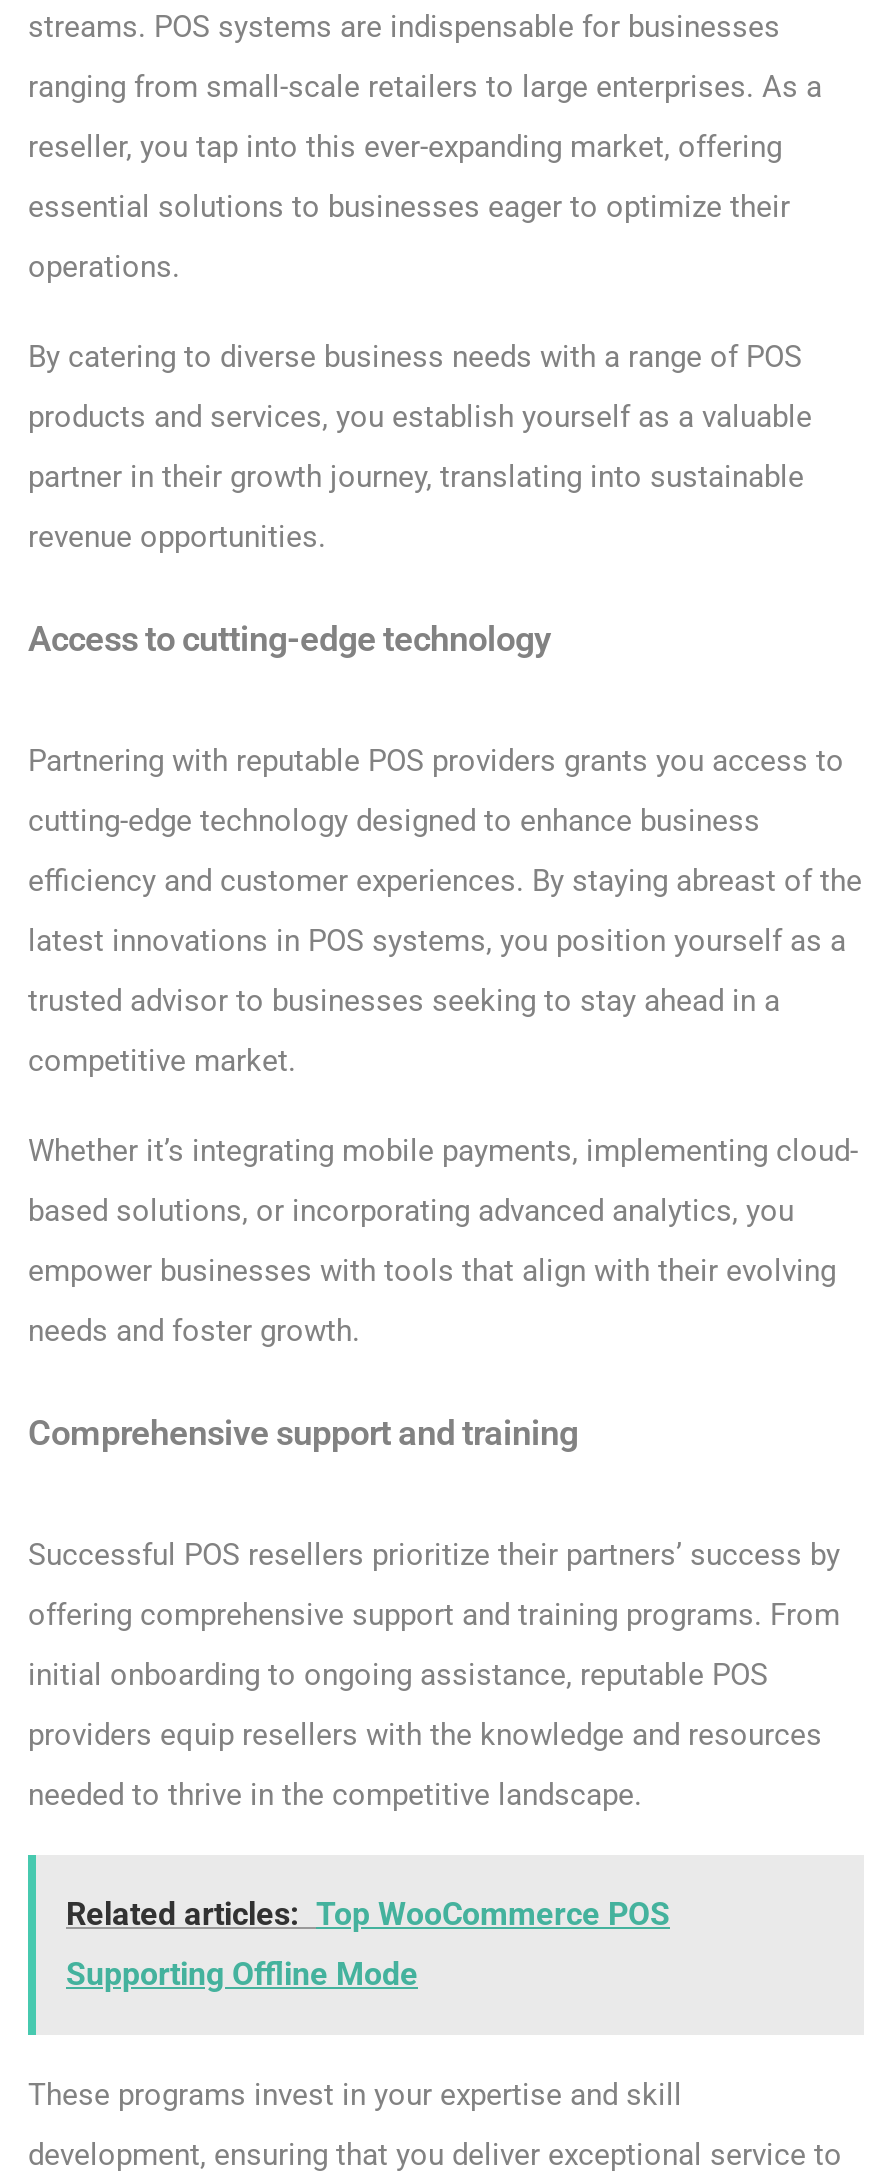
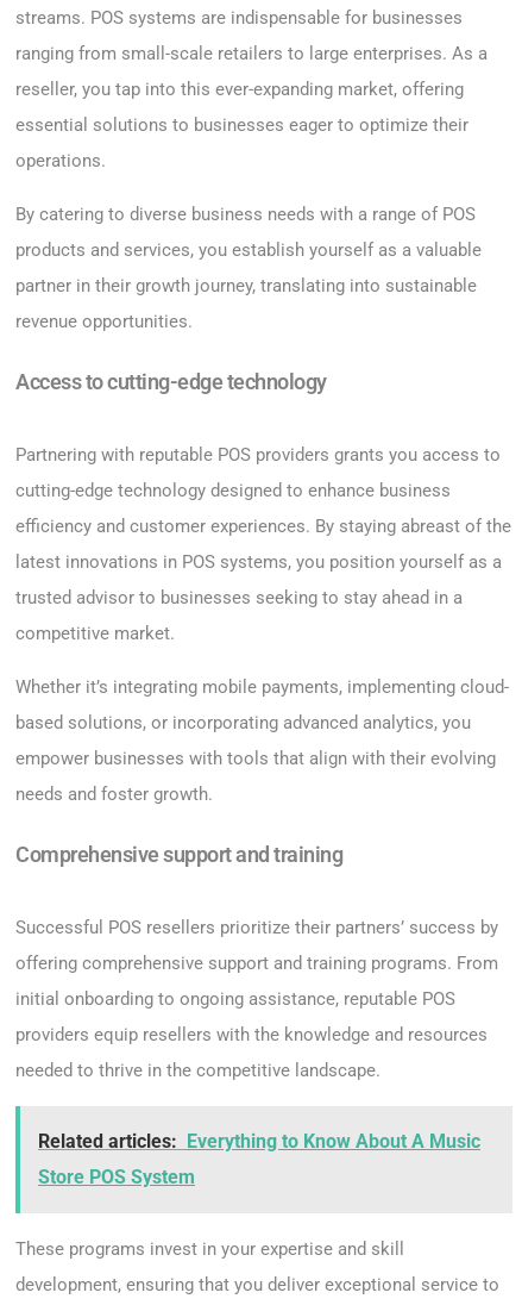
[66,1895,670,1933] Related articles: Top WooCommerce POS -> [38,1130,480,1153] Related articles: Everything to Know About A Music
[66,1955,418,1993] Supporting Offline Mode -> [38,1166,195,1189] Store POS System

